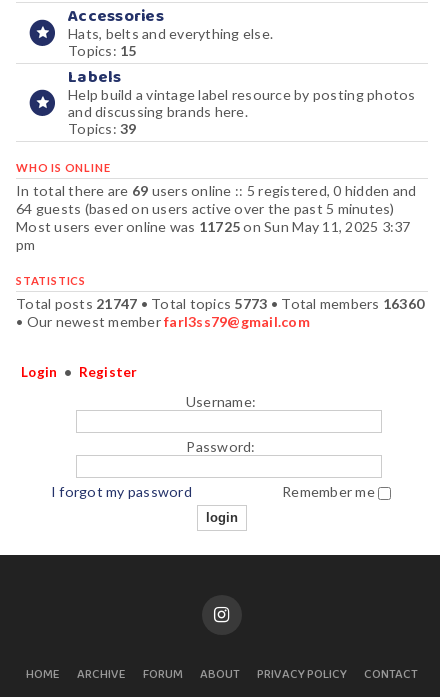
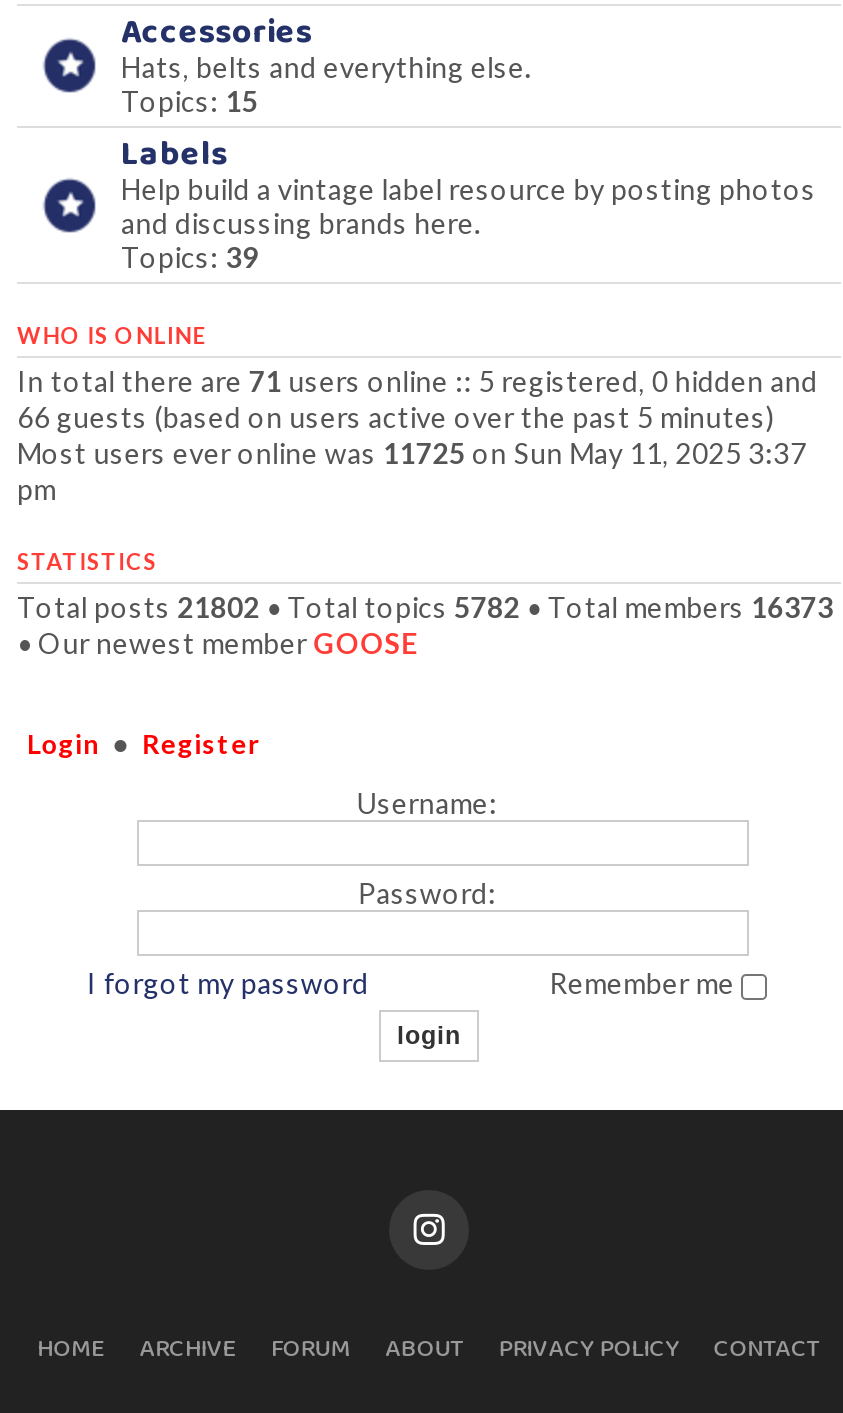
[16,182,416,199] In total there are 69 users online :: 5 registered, 0 hidden and -> [17,364,818,398] In total there are 71 users online :: 5 registered, 0 hidden and
[16,200,395,217] 64 guests (based on users active over the past 5 minutes) -> [17,400,774,434] 66 guests (based on users active over the past 5 minutes)
[16,295,424,312] Total posts 21747 • Total topics 5773 • Total members 16360 -> [17,590,833,624] Total posts 21802 • Total topics 5782 • Total members 16373
[16,313,310,330] • Our newest member farl3ss79@gmail.com -> [17,626,418,660] • Our newest member GOOSE

